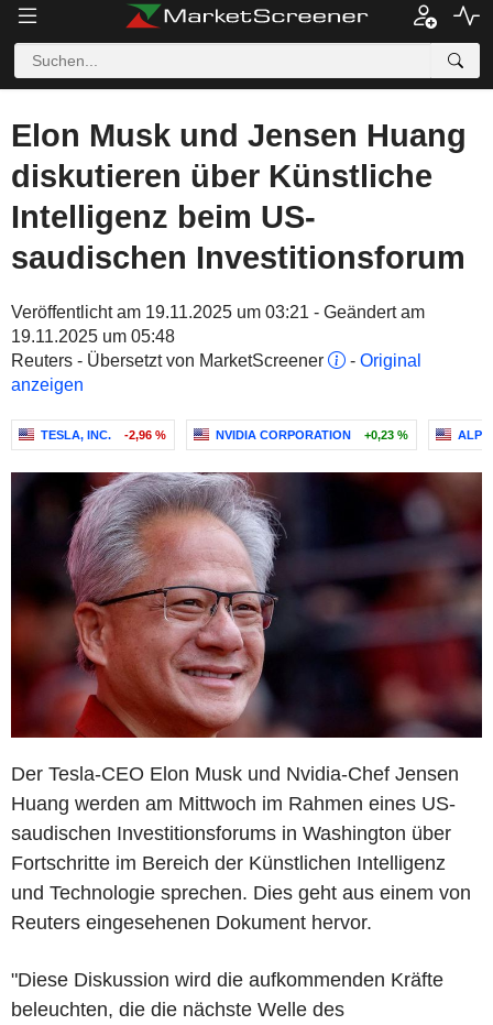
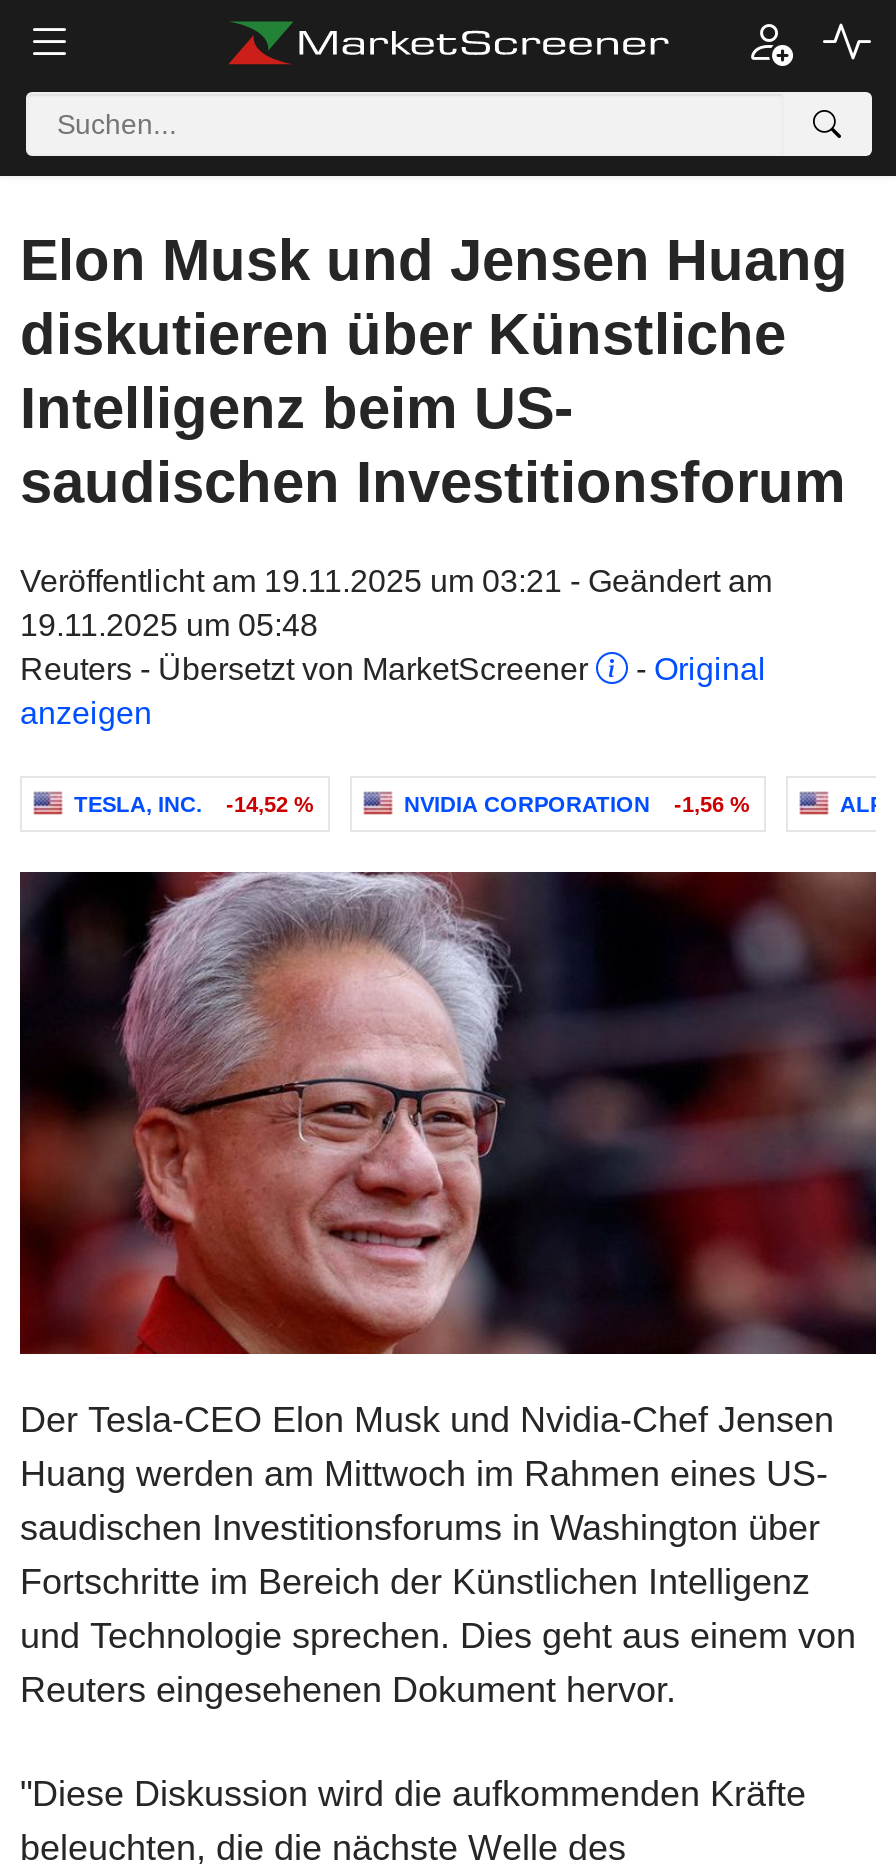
[41,428,166,441] TESLA, INC. -2,96 % -> [74,792,314,816] TESLA, INC. -14,52 %
[216,428,408,441] NVIDIA CORPORATION +0,23 % -> [404,792,750,816] NVIDIA CORPORATION -1,56 %

